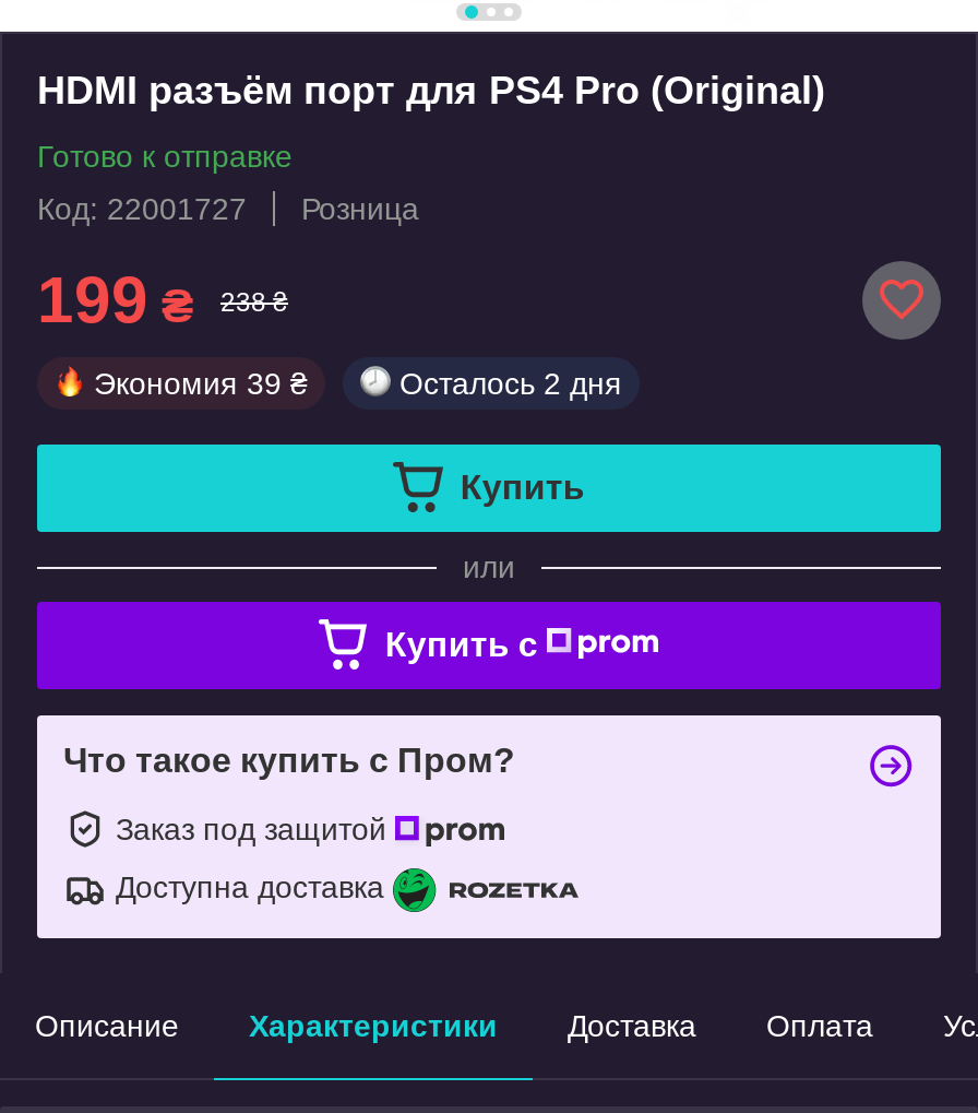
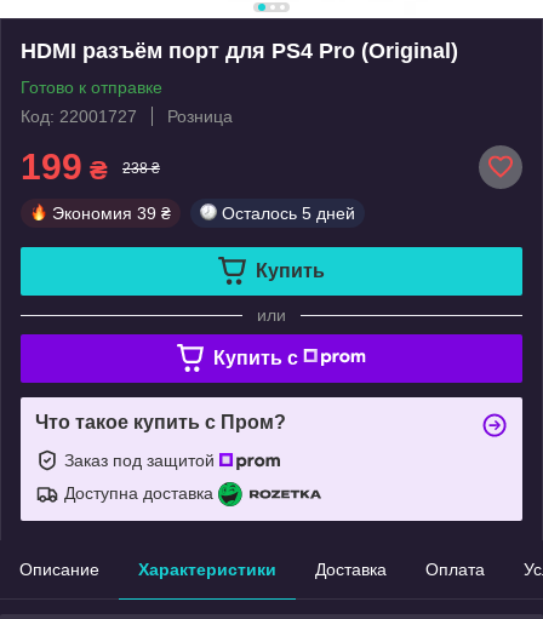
[399,365,622,400] Осталось 2 дня -> [222,203,355,223] Осталось 5 дней

